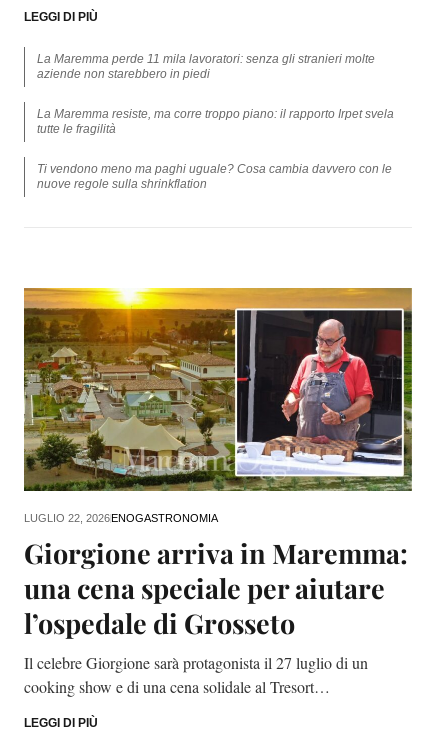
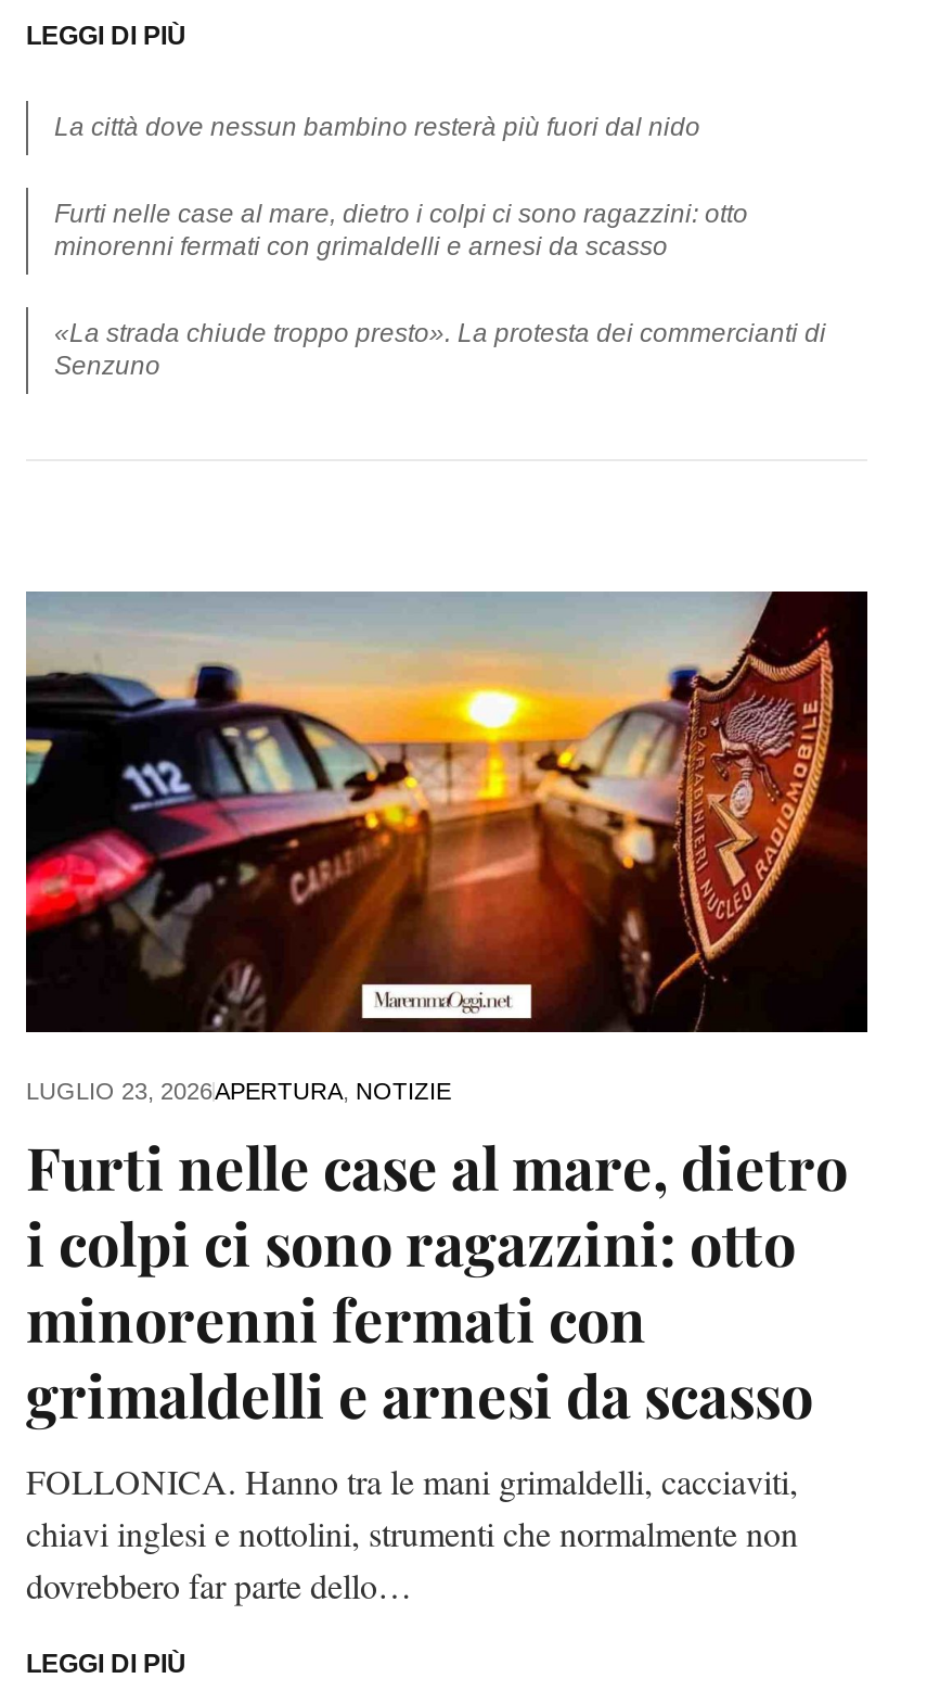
[37,52,375,81] La Maremma perde 11 mila lavoratori: senza gli stranieri molte | aziende non starebbero in piedi -> [54,111,700,142] La città dove nessun bambino resterà più fuori dal nido
[37,107,394,136] La Maremma resiste, ma corre troppo piano: il rapporto Irpet svela | tutte le fragilità -> [54,198,748,261] Furti nelle case al mare, dietro i colpi ci sono ragazzini: otto | minorenni fermati con grimaldelli e arnesi da scasso
[37,162,392,191] Ti vendono meno ma paghi uguale? Cosa cambia davvero con le | nuove regole sulla shrinkflation -> [54,318,826,381] «La strada chiude troppo presto». La protesta dei commercianti di | Senzuno
[23,273,413,469] [image] -> [24,589,870,1065] [image]
[24,512,408,697] LUGLIO 22, 2026ENOGASTRONOMIA | Giorgione arriva in Maremma: | una cena speciale per aiutare | l’ospedale di Grosseto | Il celebre Giorgione sarà protagonista il 27 luglio di un | cooking show e di una cena solidale al Tresort… -> [26,1079,848,1609] LUGLIO 23, 2026APERTURA, NOTIZIE | Furti nelle case al mare, dietro | i colpi ci sono ragazzini: otto | minorenni fermati con | grimaldelli e arnesi da scasso | FOLLONICA. Hanno tra le mani grimaldelli, cacciaviti, | chiavi inglesi e nottolini, strumenti che normalmente non | dovrebbero far parte dello…

